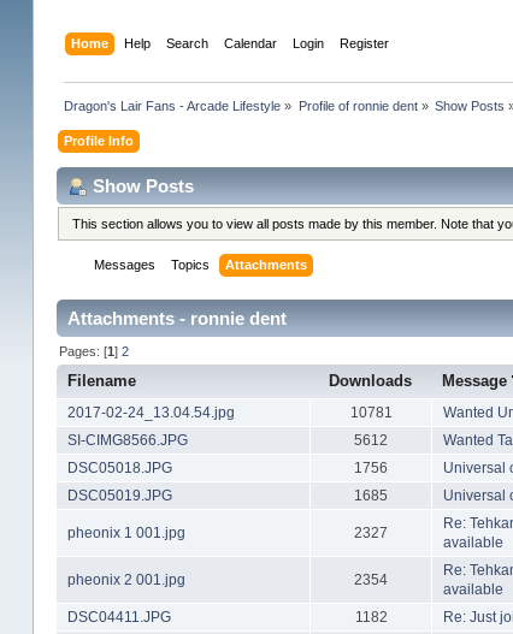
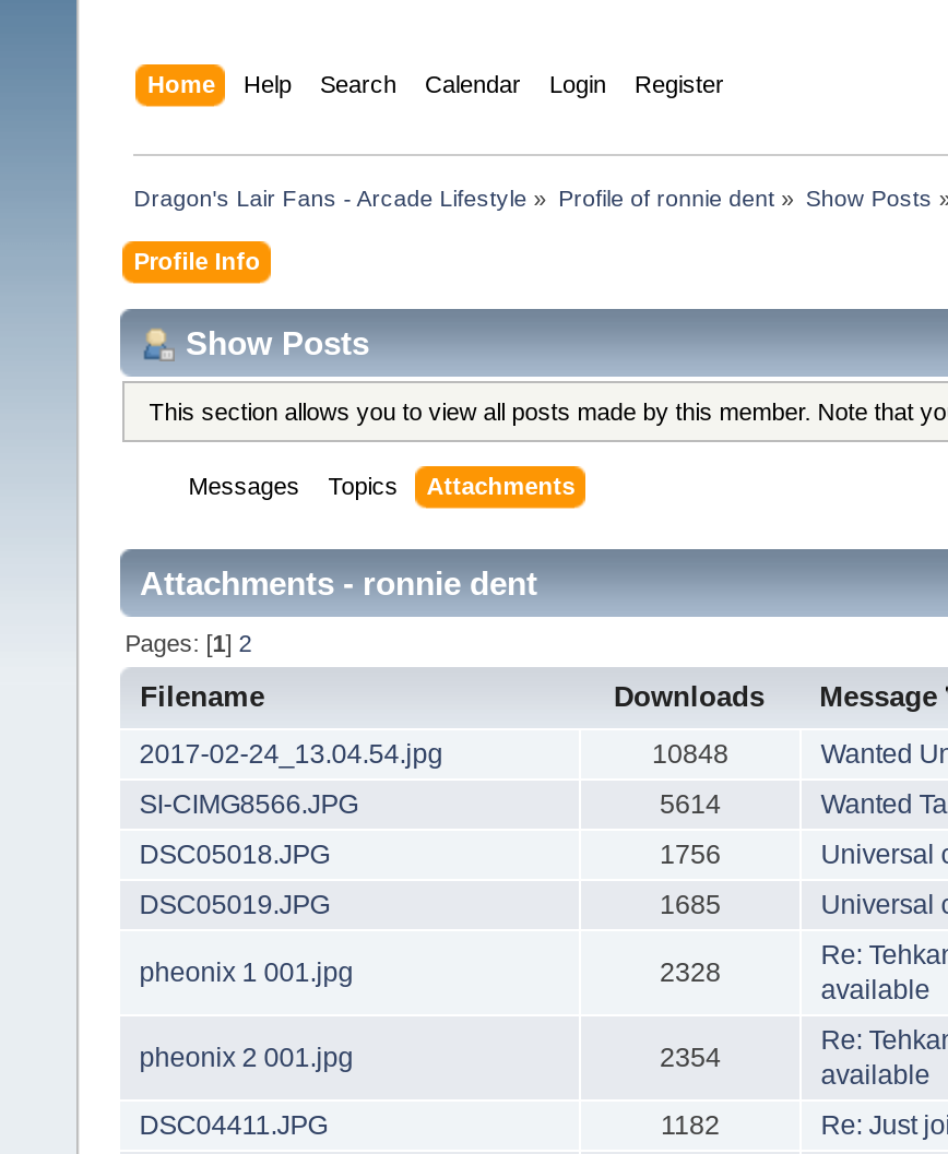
[350,404,392,421] 10781 -> [652,740,728,770] 10848
[354,432,388,449] 5612 -> [660,790,721,820] 5614
[354,525,388,542] 2327 -> [660,958,721,988] 2328

